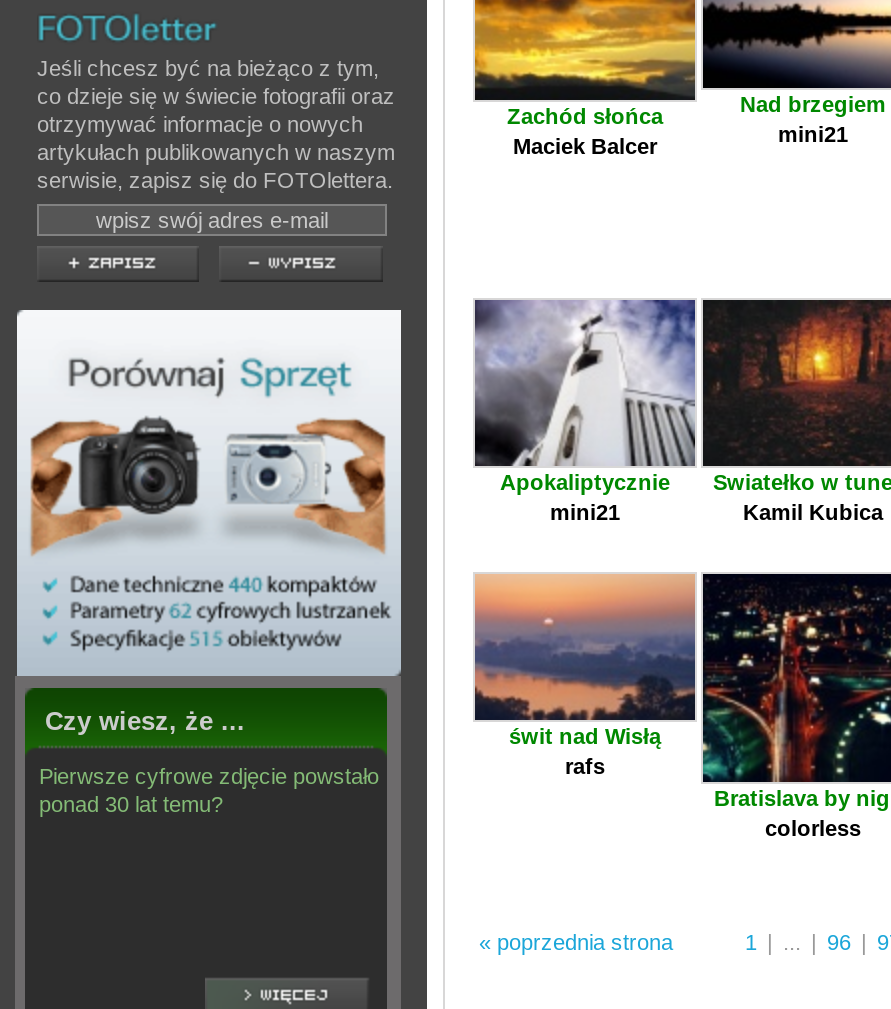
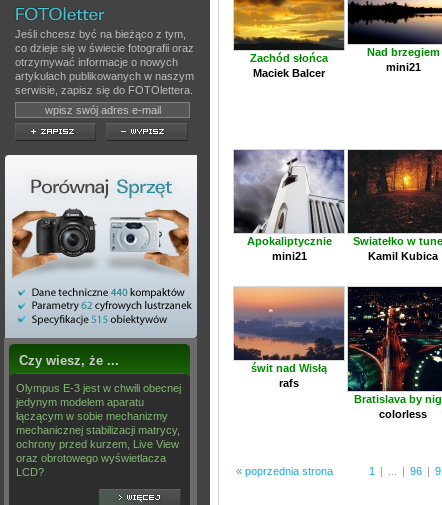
[39,764,379,816] Pierwsze cyfrowe zdjęcie powstało | ponad 30 lat temu? -> [16,382,181,478] Olympus E-3 jest w chwili obecnej | jedynym modelem aparatu | łączącym w sobie mechanizmy | mechanicznej stabilizacji matrycy, | ochrony przed kurzem, Live View | oraz obrotowego wyświetlacza | LCD?

